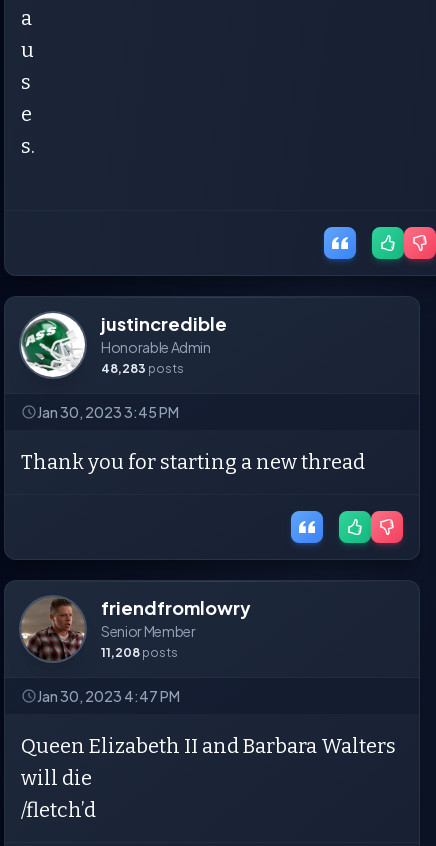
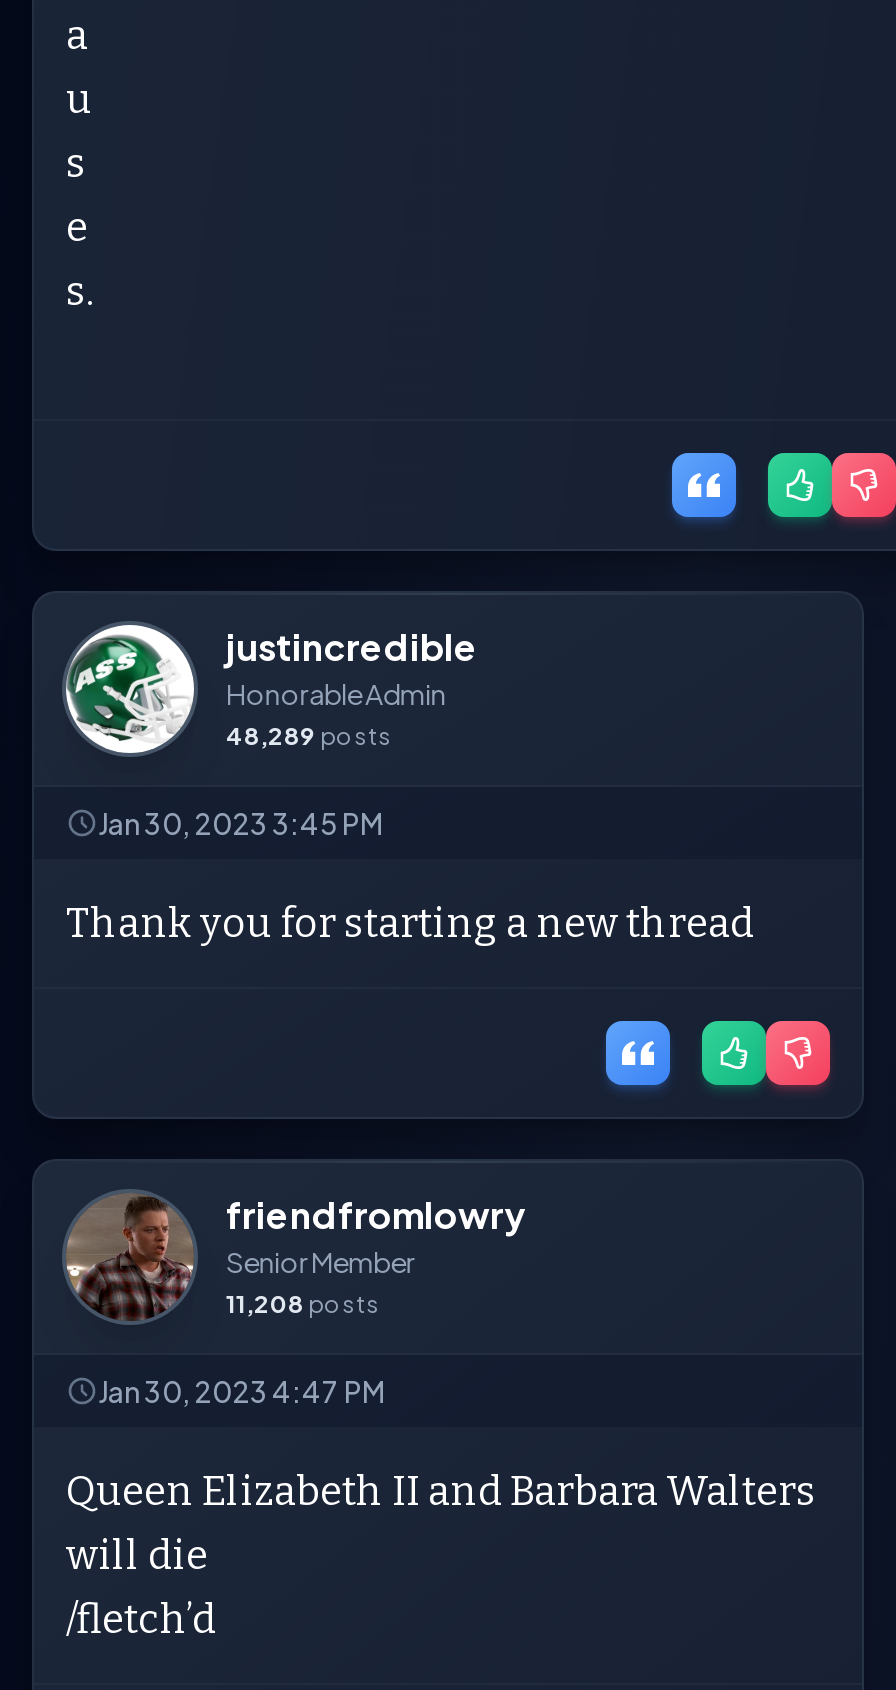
[101,361,184,376] 48,283 posts -> [226,721,392,751] 48,289 posts

